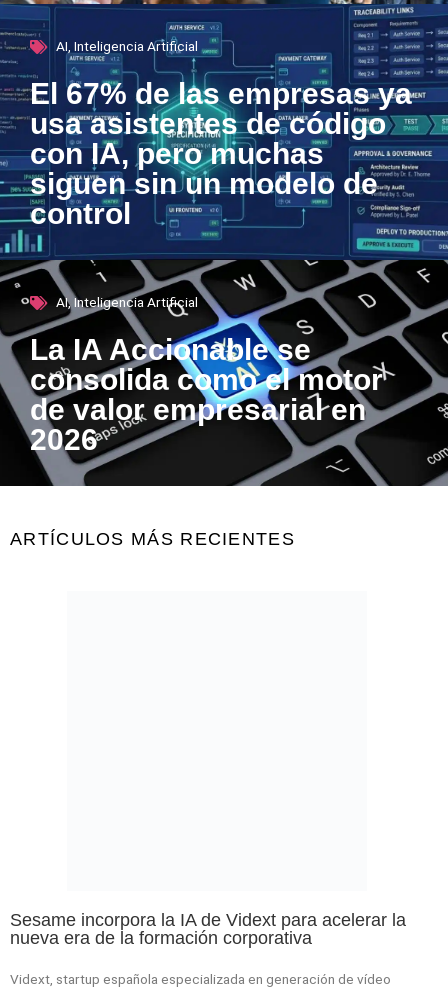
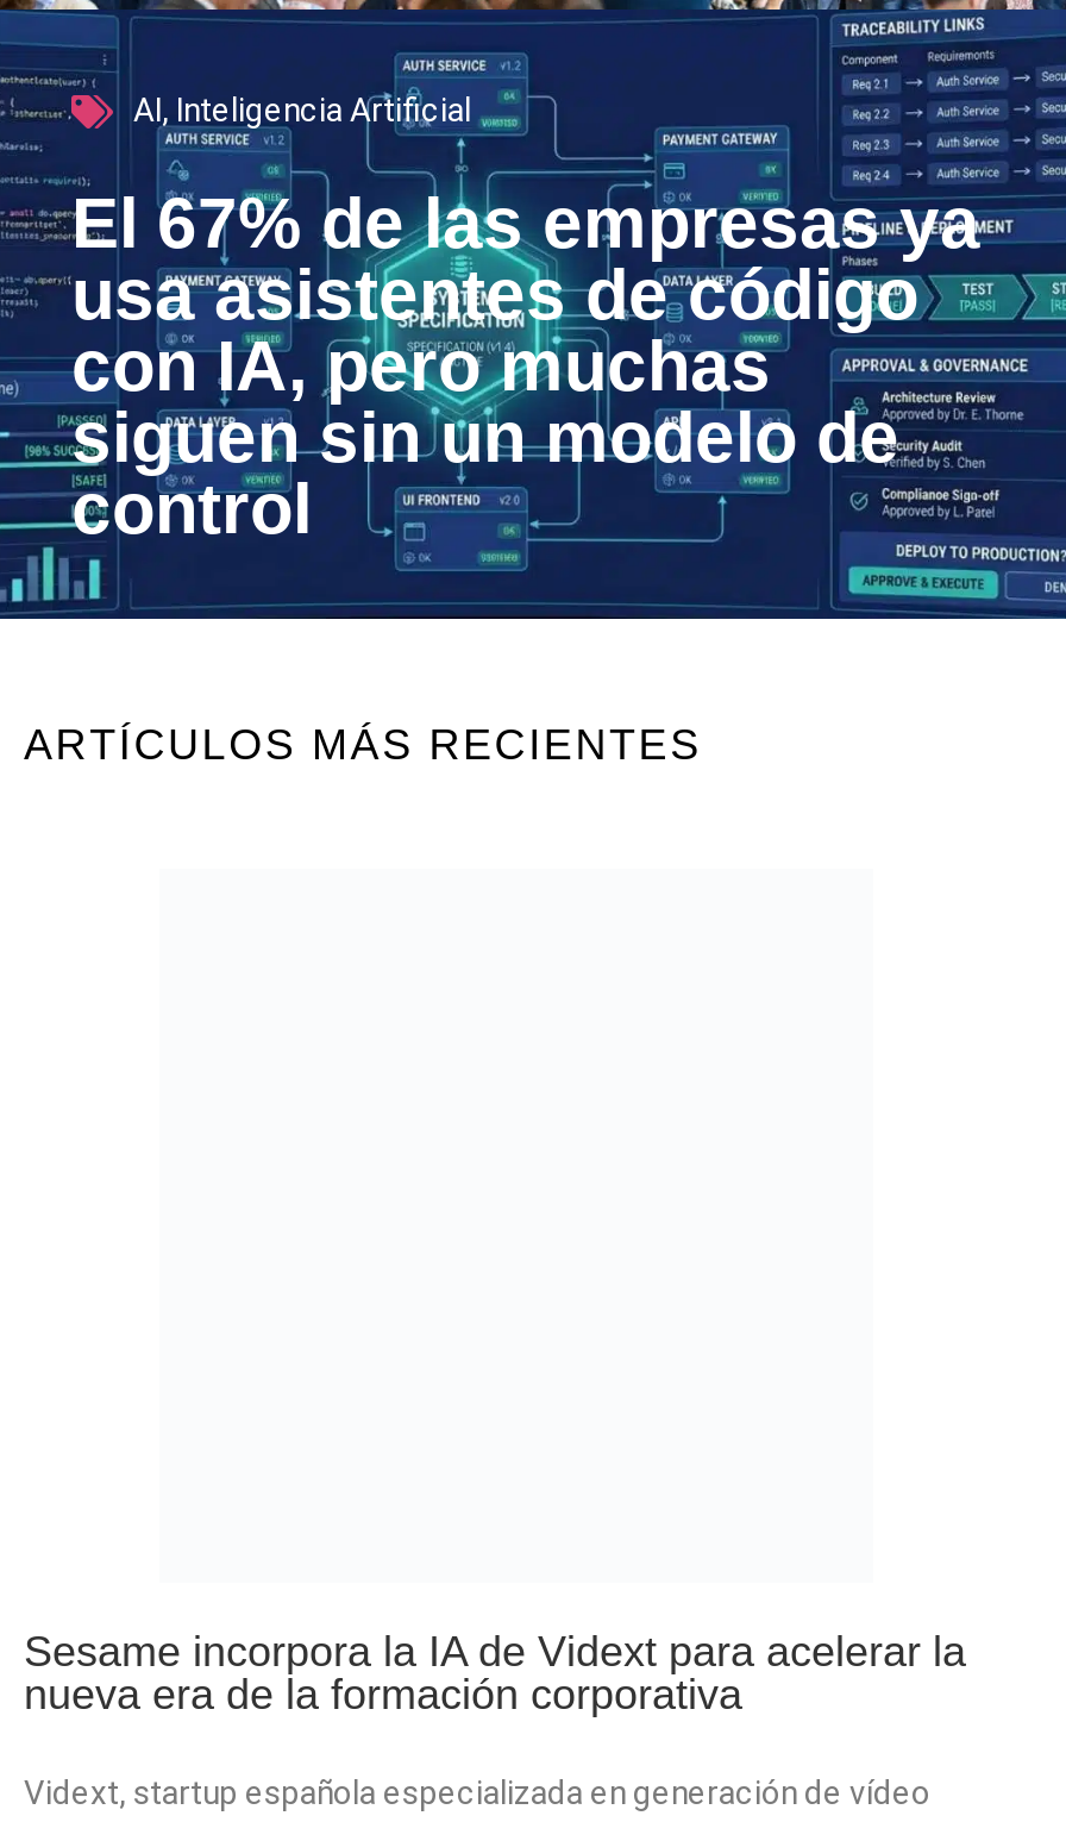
[3,259,445,486] [image] | AI, Inteligencia Artificial | La IA Accionable se | consolida como el motor | de valor empresarial en | 2026 -> none

